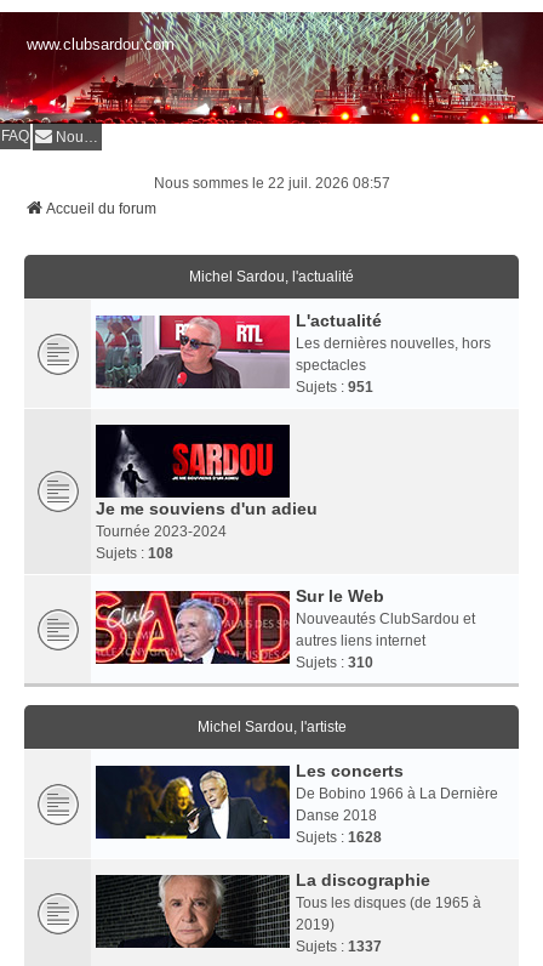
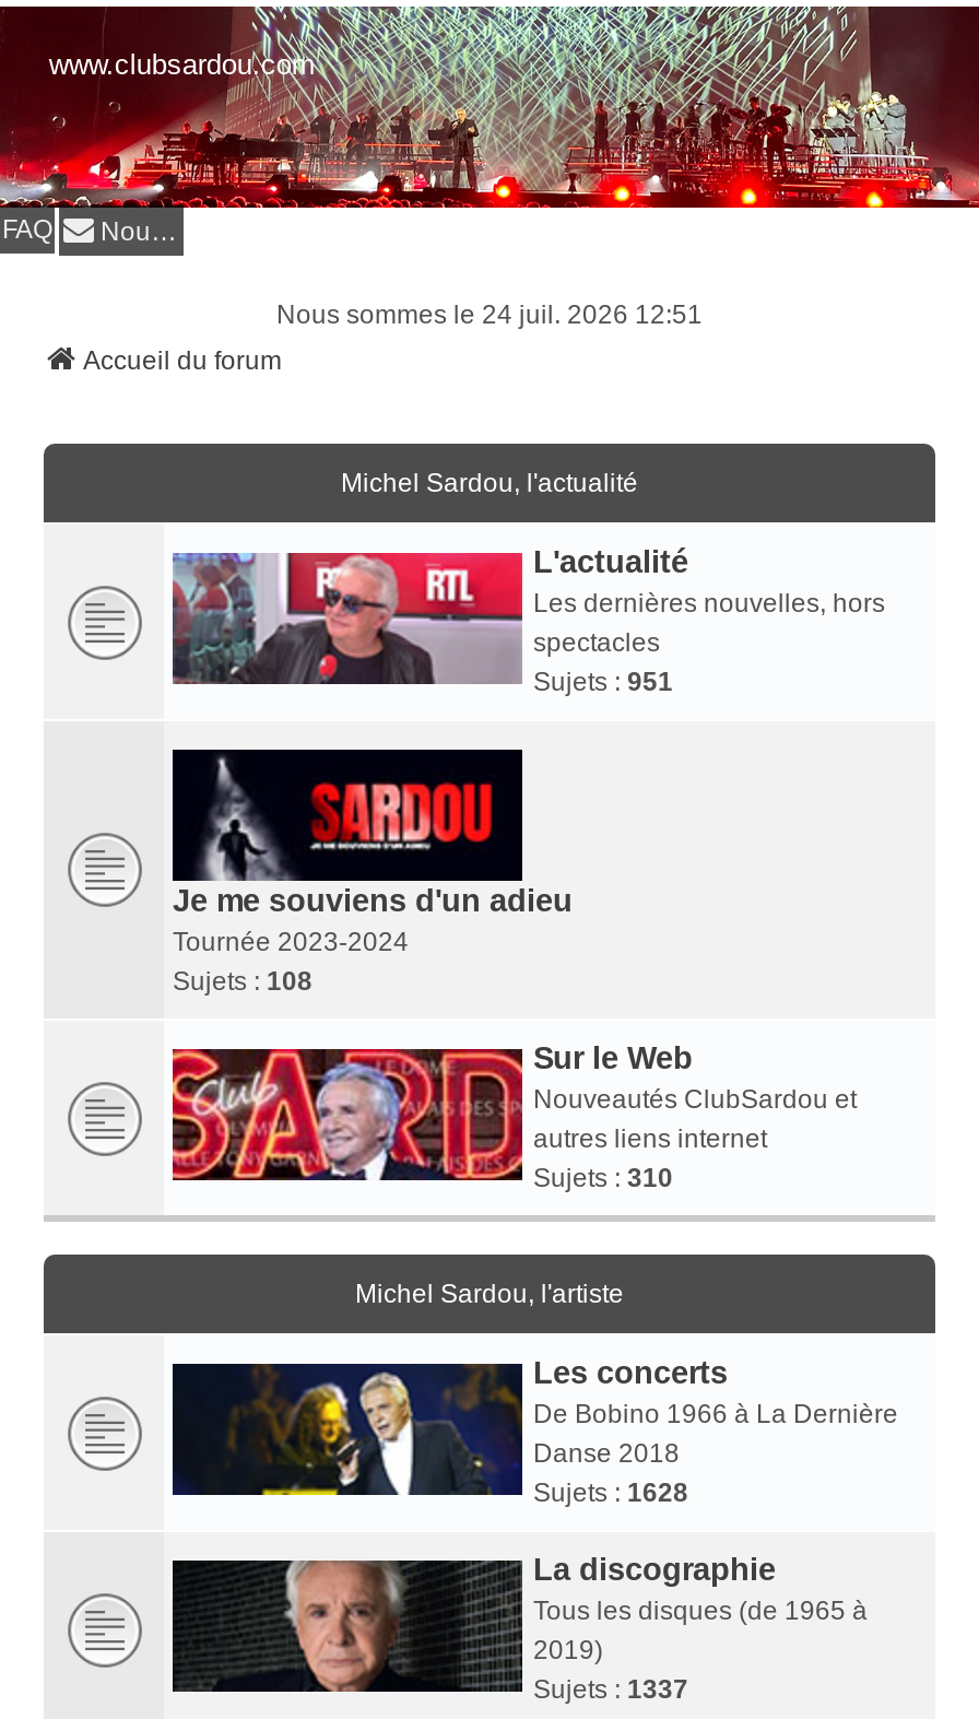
[153,175,390,192] Nous sommes le 22 juil. 2026 08:57 -> [276,299,703,330] Nous sommes le 24 juil. 2026 12:51

